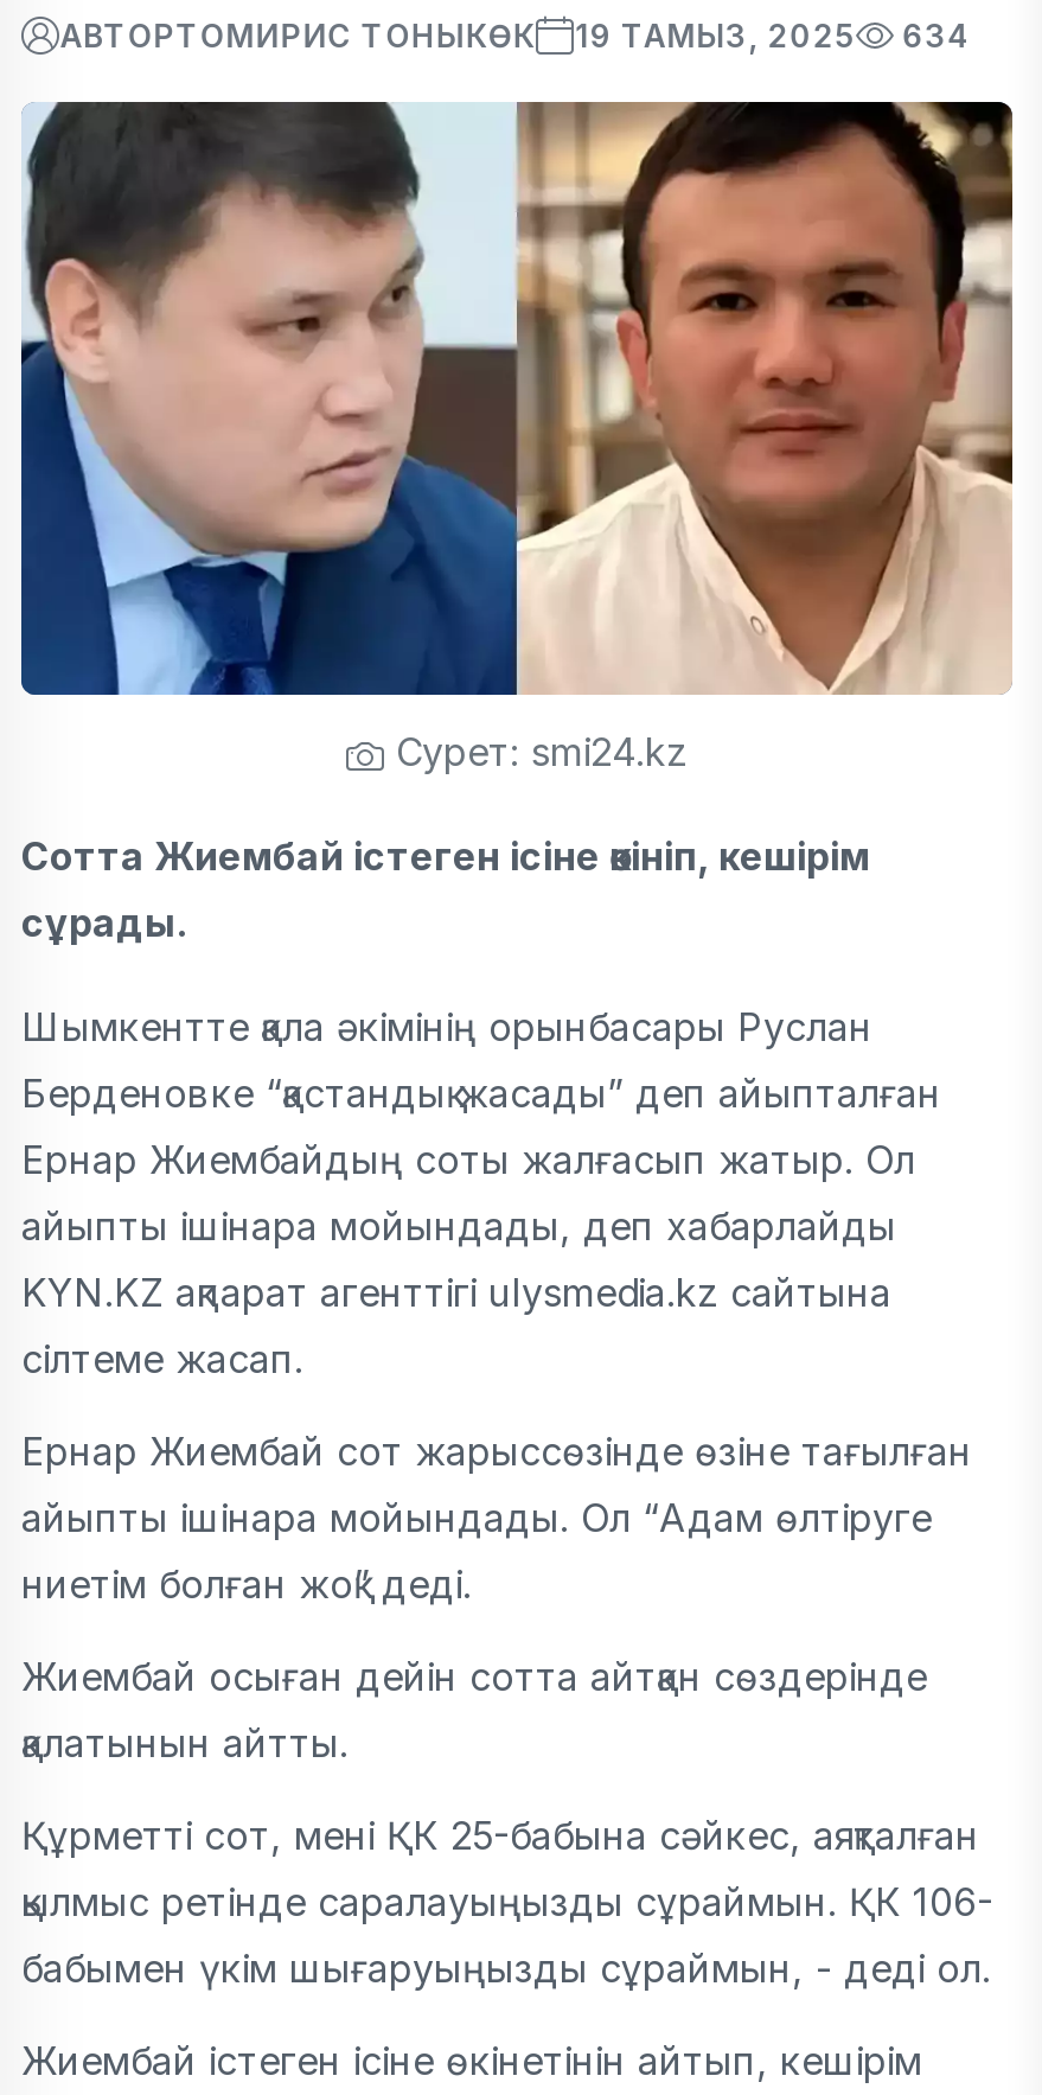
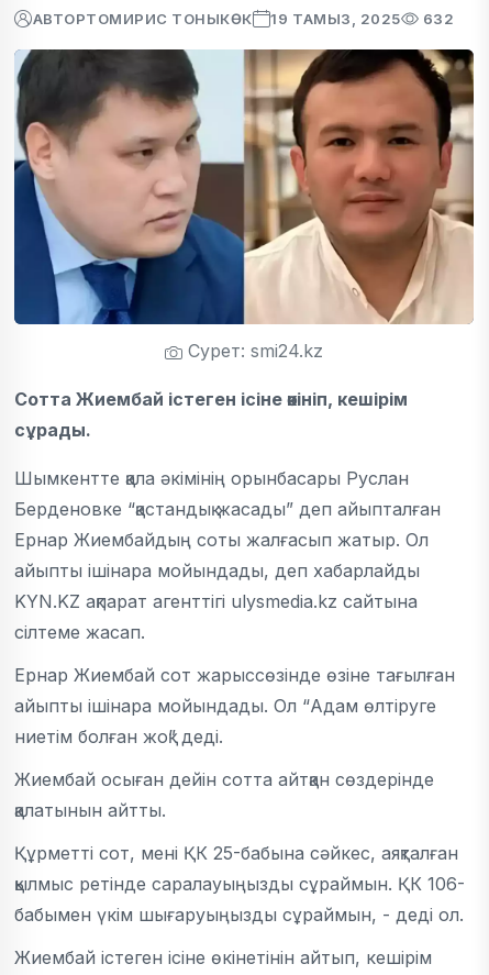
[60,17,970,55] АВТОРТОМИРИС ТОНЫКӨК 19 ТАМЫЗ, 2025 634 -> [32,10,454,27] АВТОРТОМИРИС ТОНЫКӨК 19 ТАМЫЗ, 2025 632

